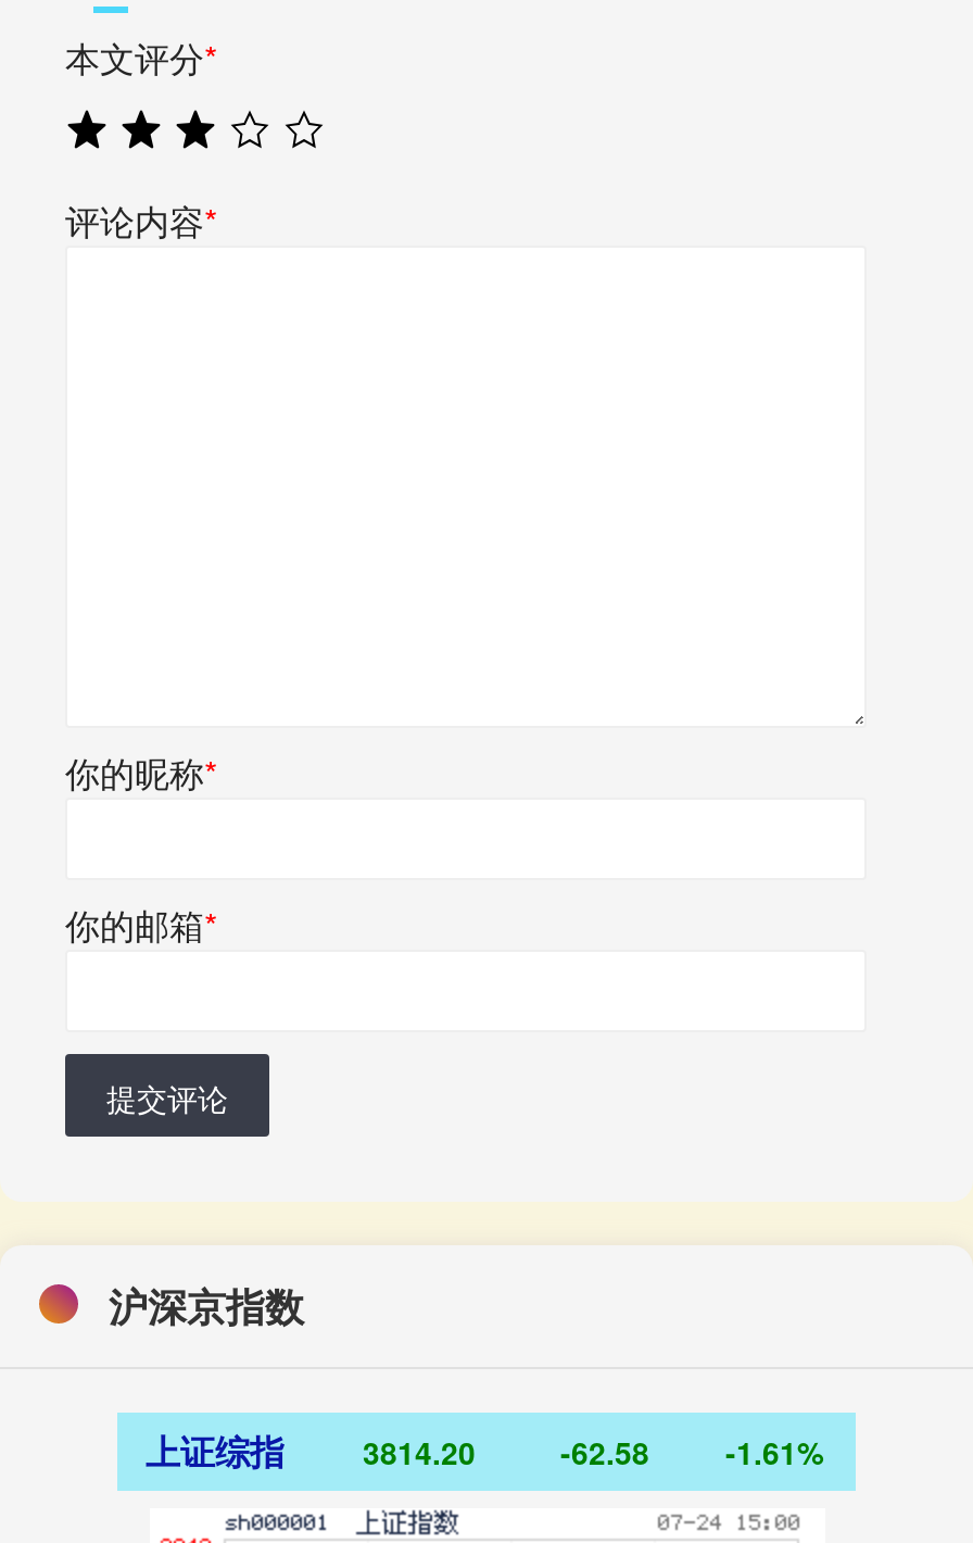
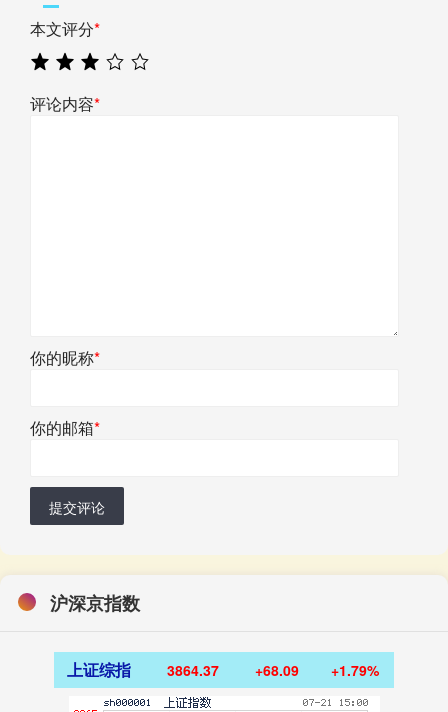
[363,1430,476,1474] 3814.20 -> [167,660,219,680] 3864.37
[560,1430,649,1474] -62.58 -> [255,660,299,680] +68.09
[725,1430,823,1474] -1.61% -> [331,660,379,680] +1.79%

